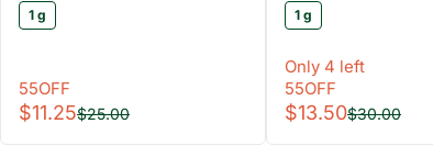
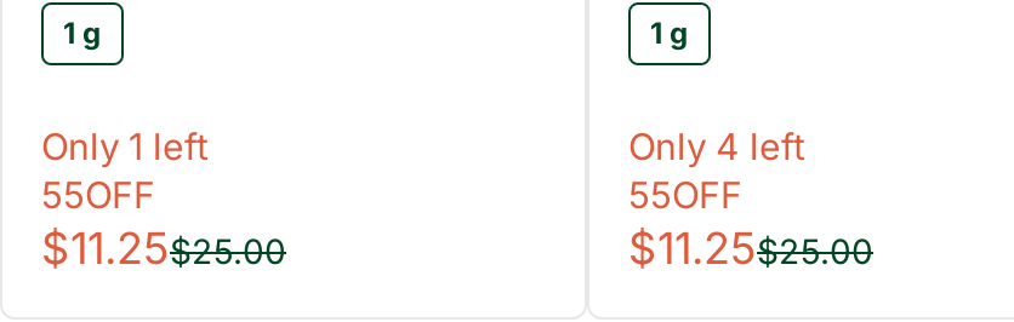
none -> [41,123,209,169] Only 1 left
[285,101,401,124] $13.50$30.00 -> [628,223,873,274] $11.25$25.00

